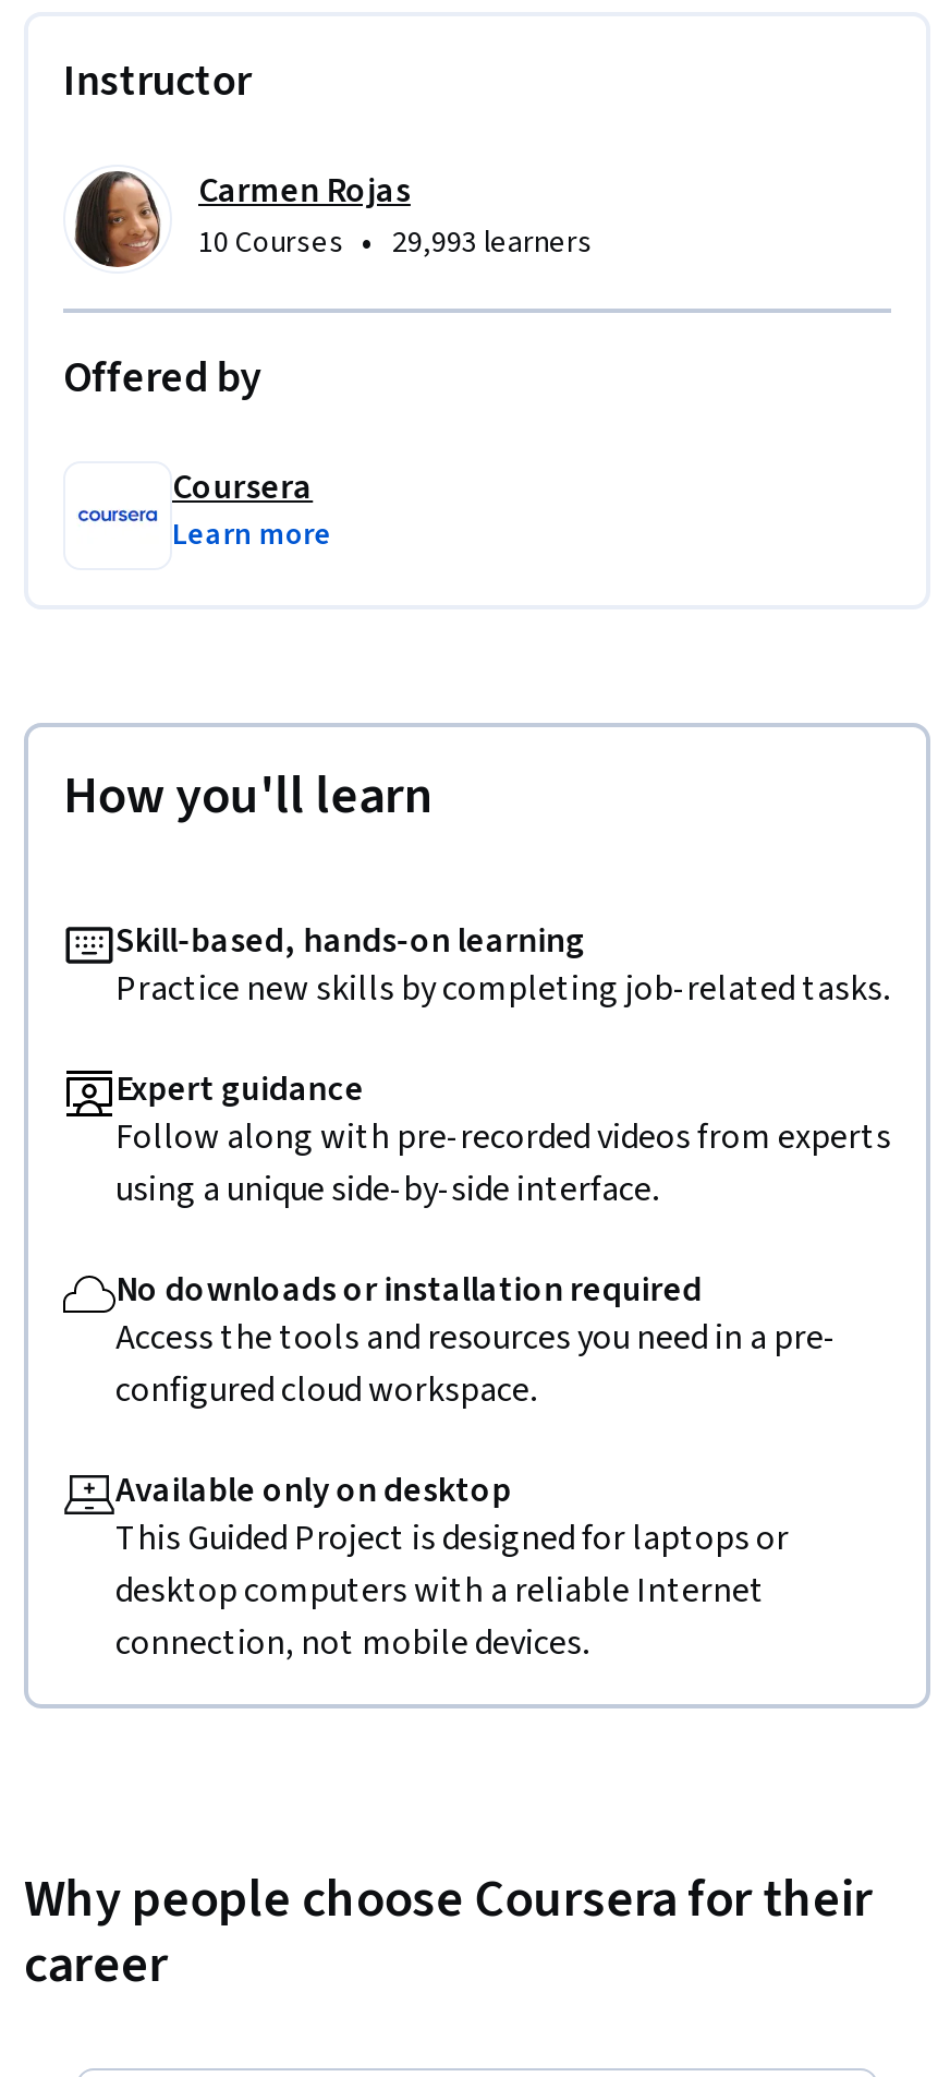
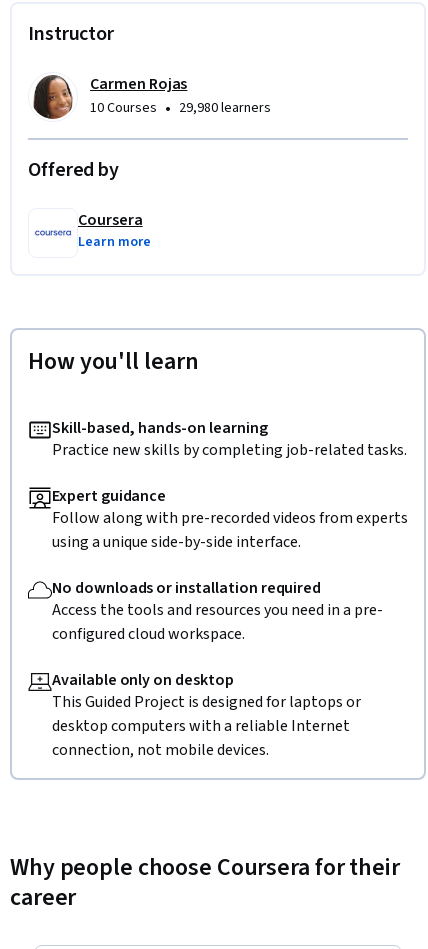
[198,220,593,268] 10 Courses • 29,993 learners -> [90,97,271,119] 10 Courses • 29,980 learners

